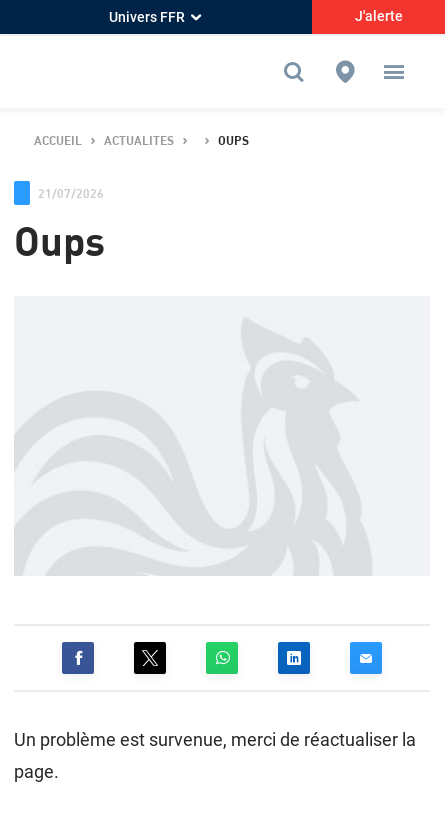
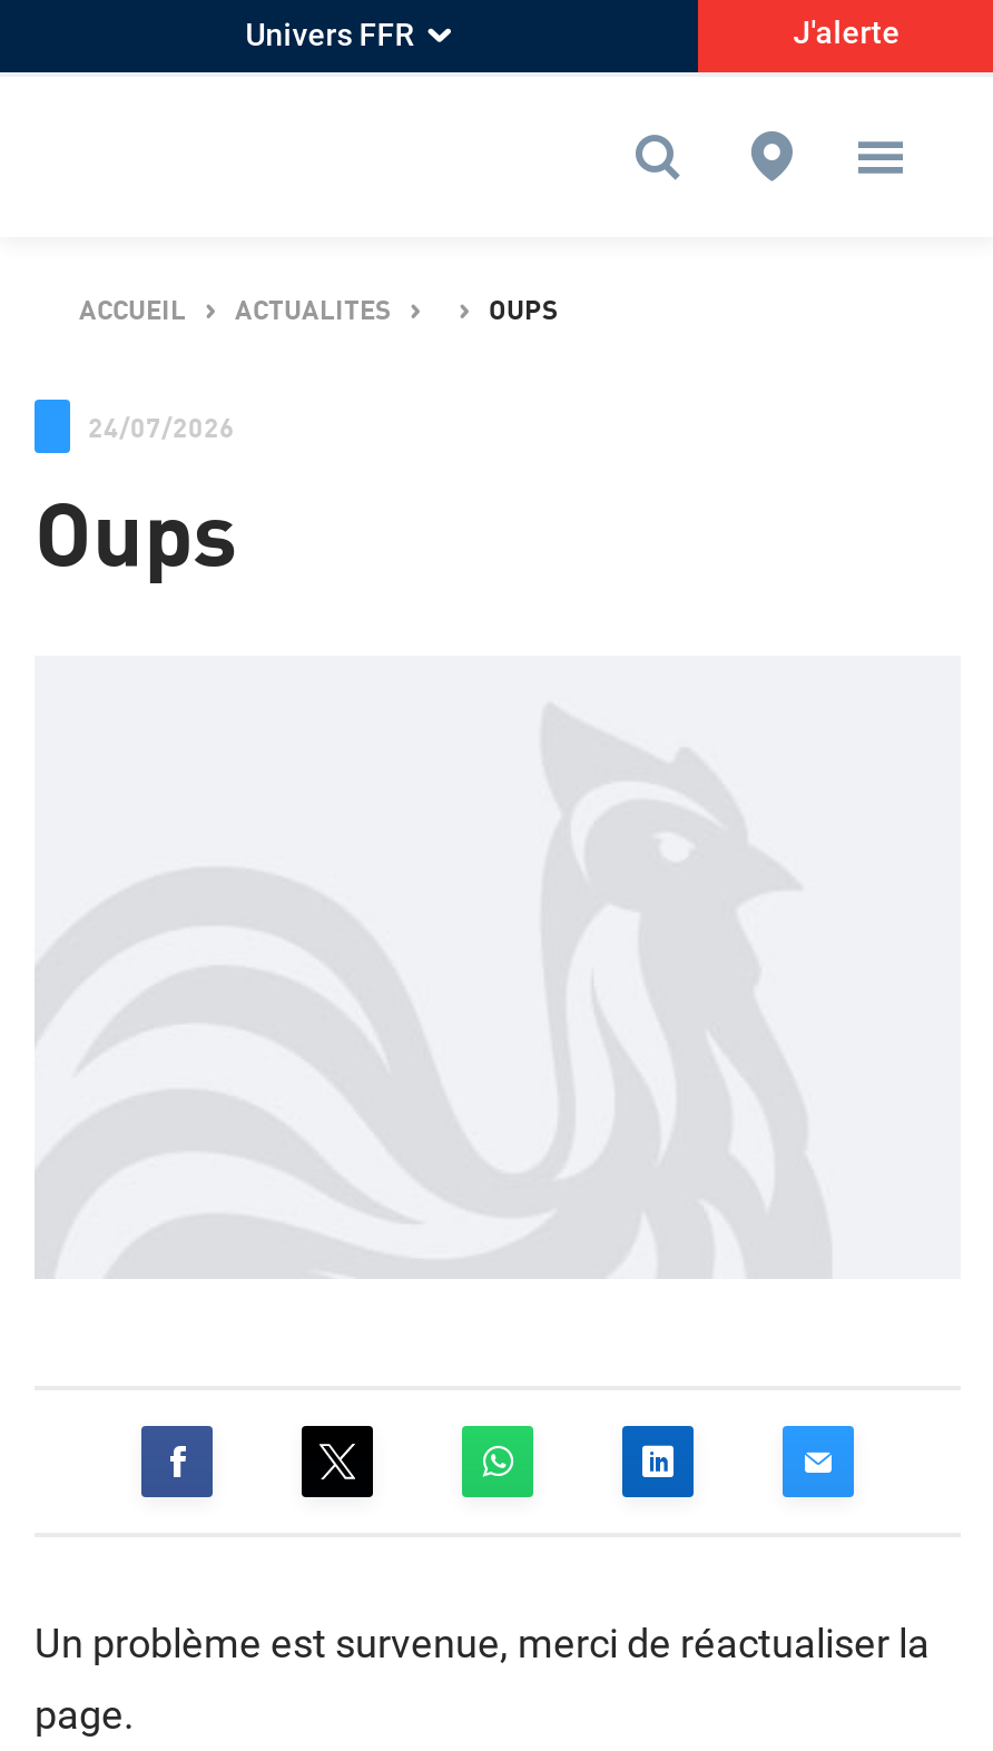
[38,188,104,201] 21/07/2026 -> [88,415,235,444] 24/07/2026

